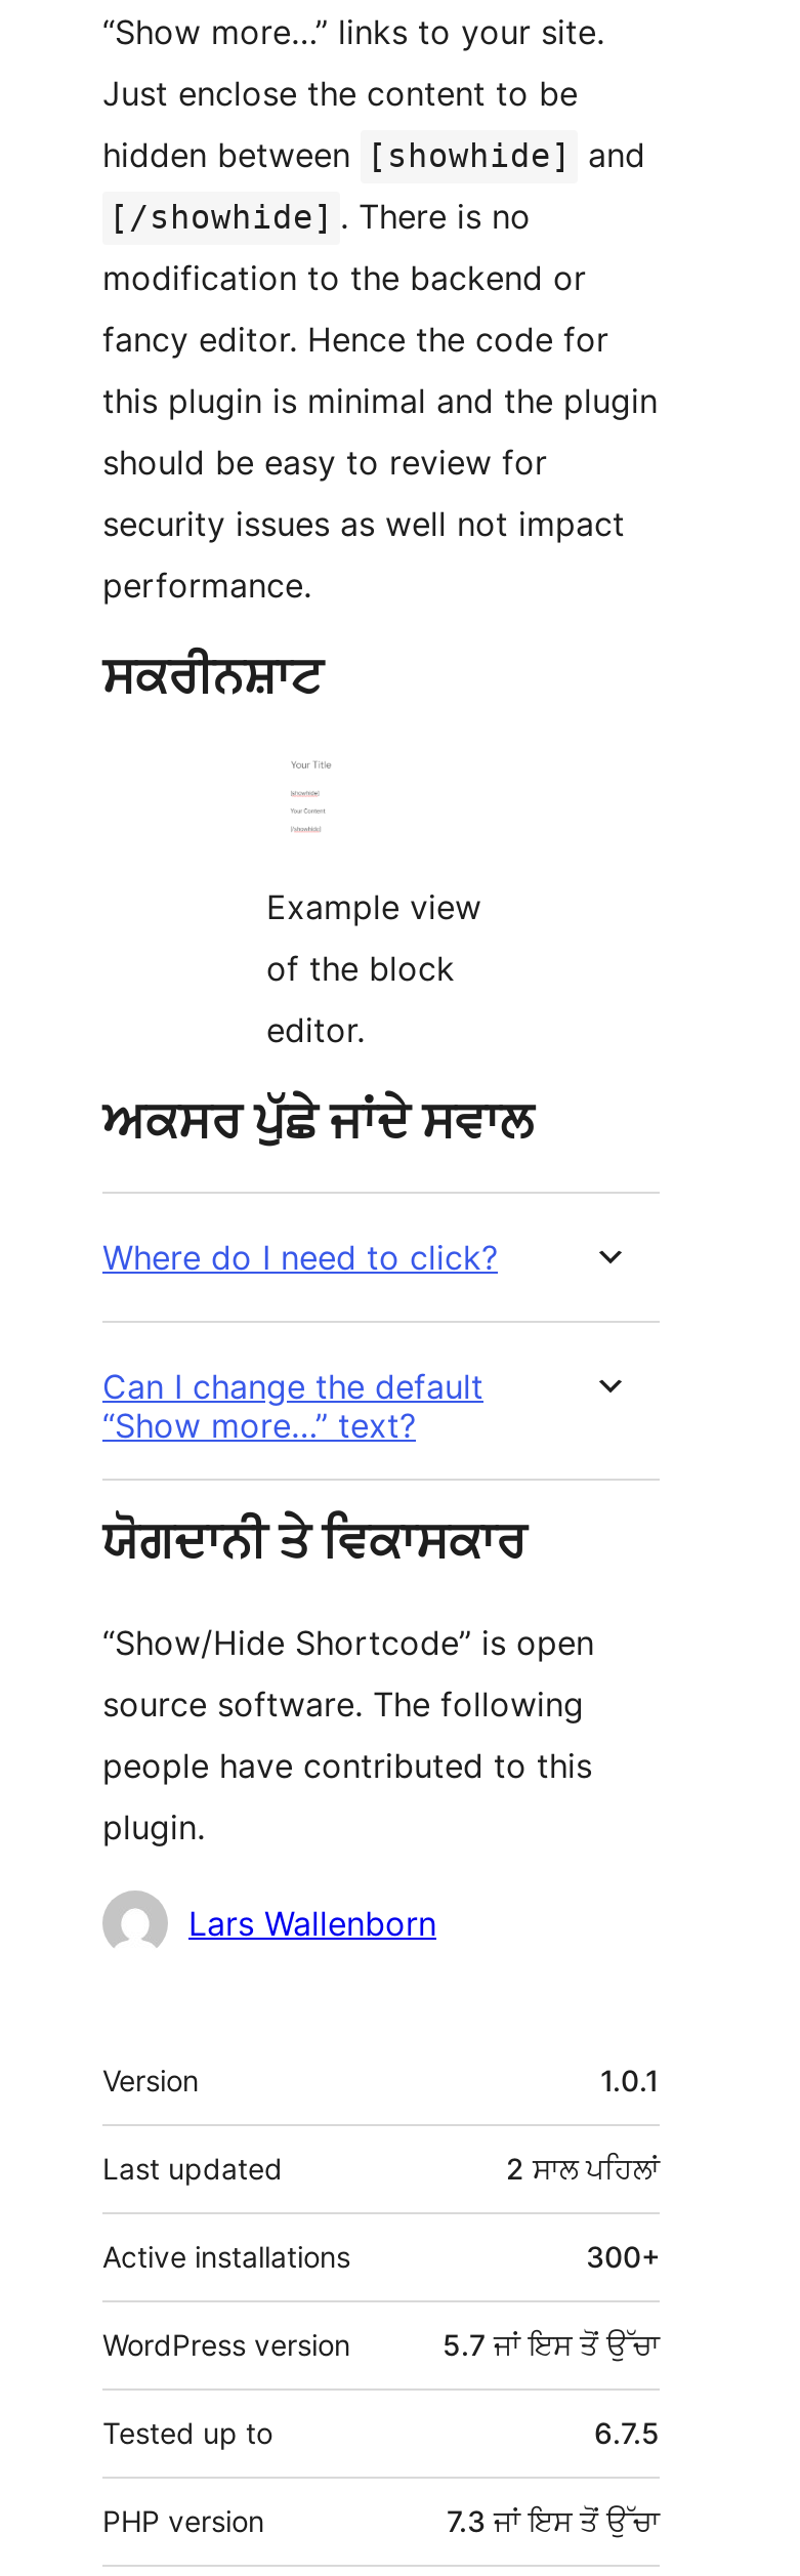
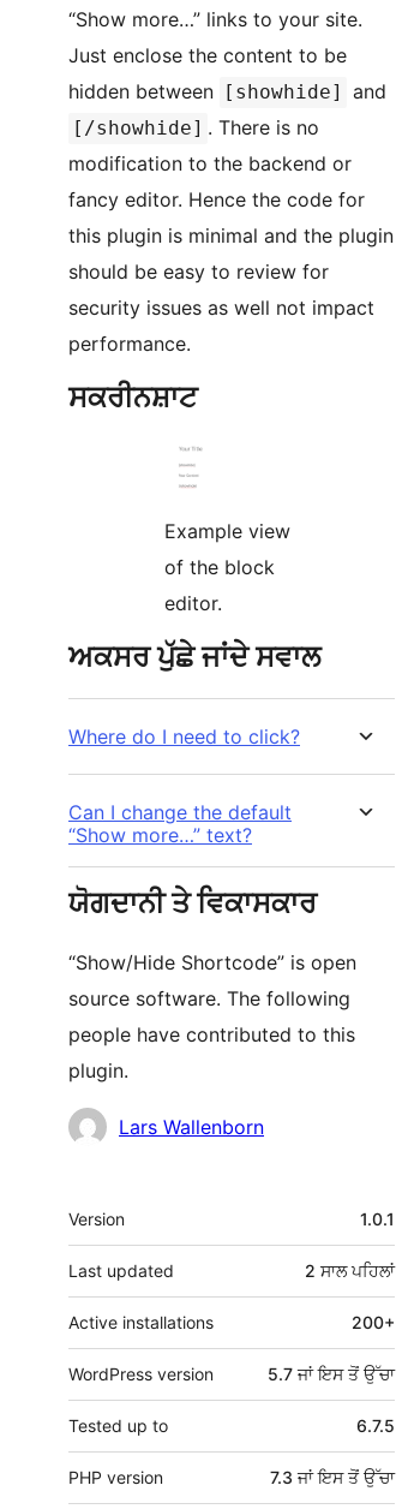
[586,2239,660,2274] 300+ -> [352,1312,395,1332] 200+

